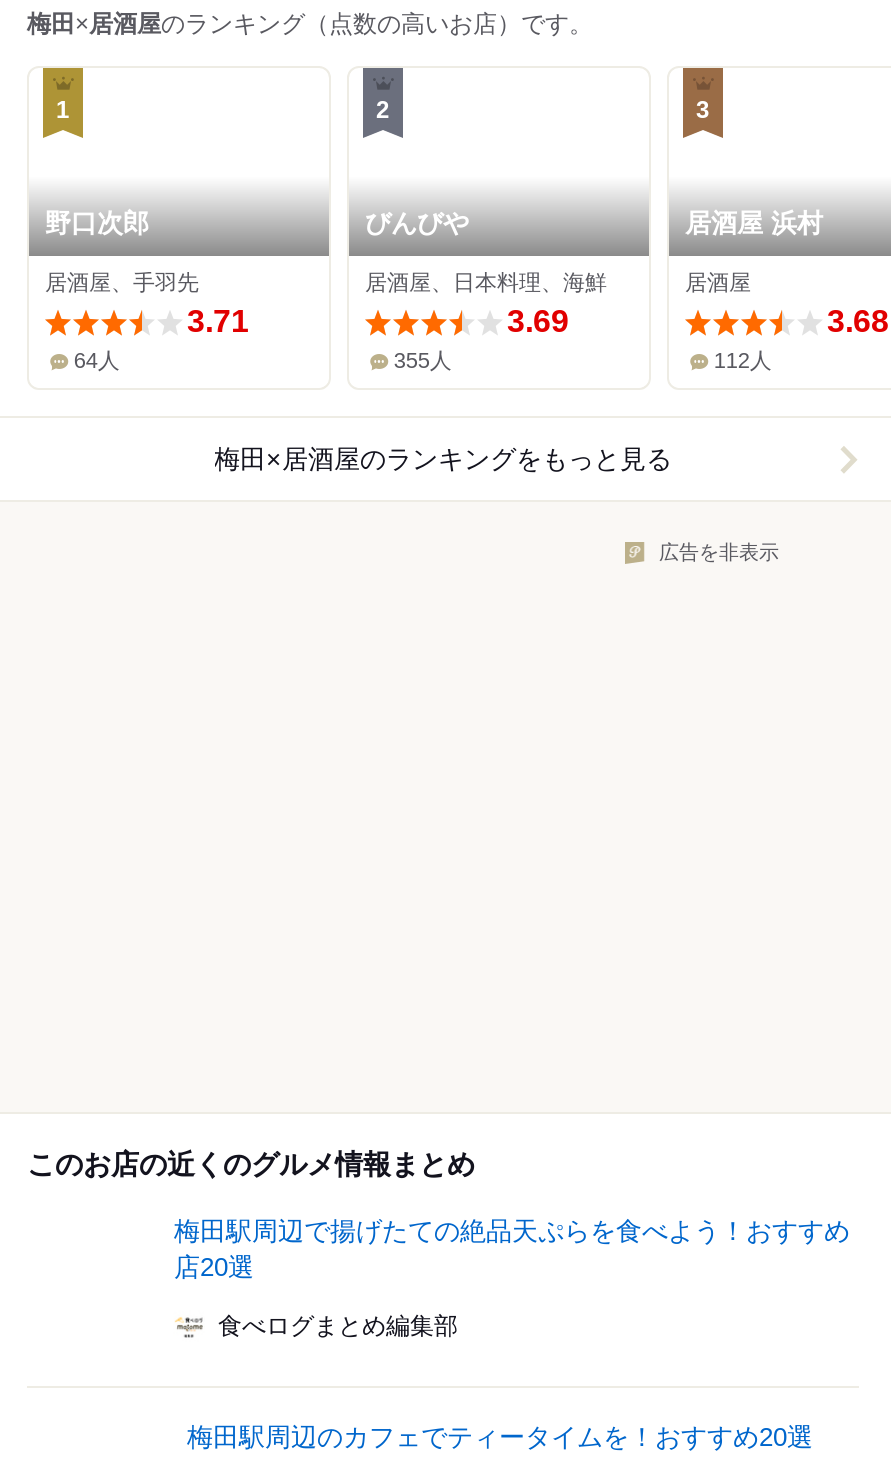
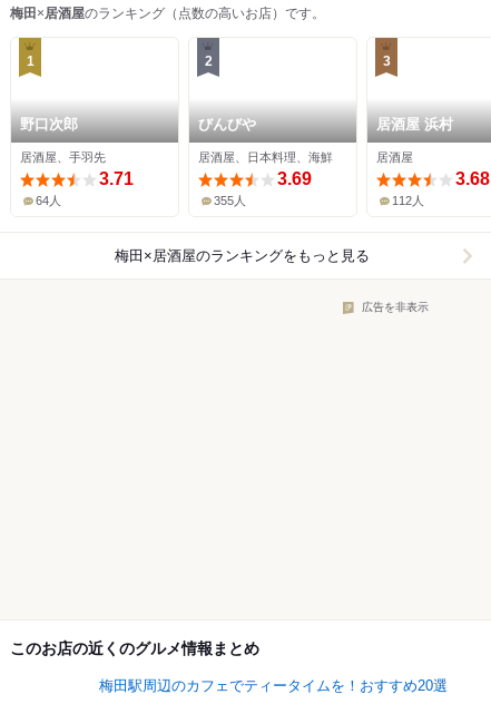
[174,1217,850,1341] 梅田駅周辺で揚げたての絶品天ぷらを食べよう！おすすめ | 店20選 | 食べログまとめ編集部 -> none

